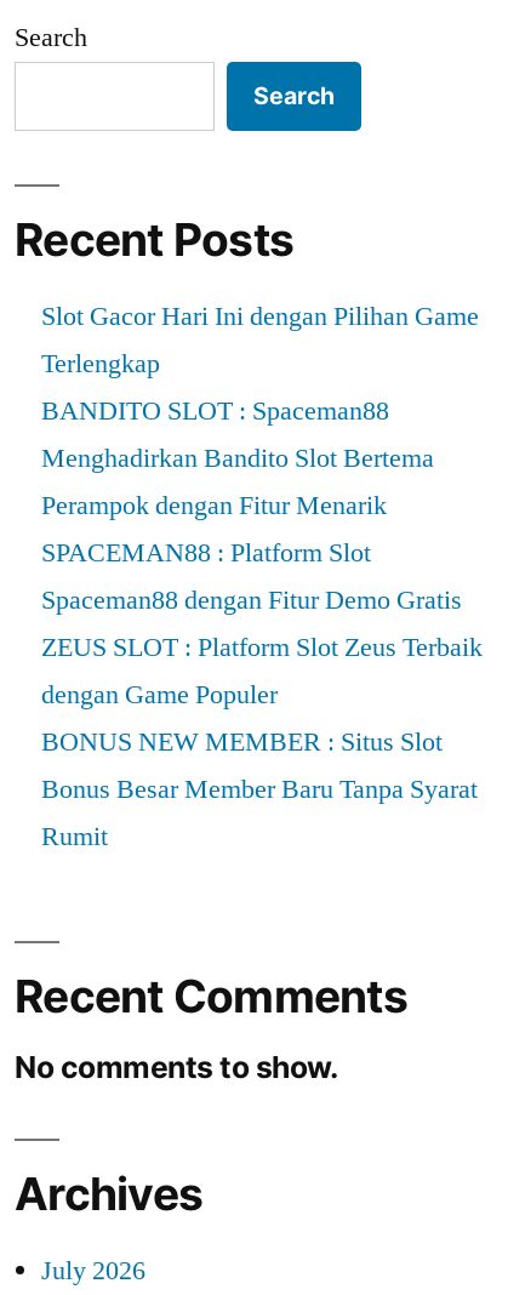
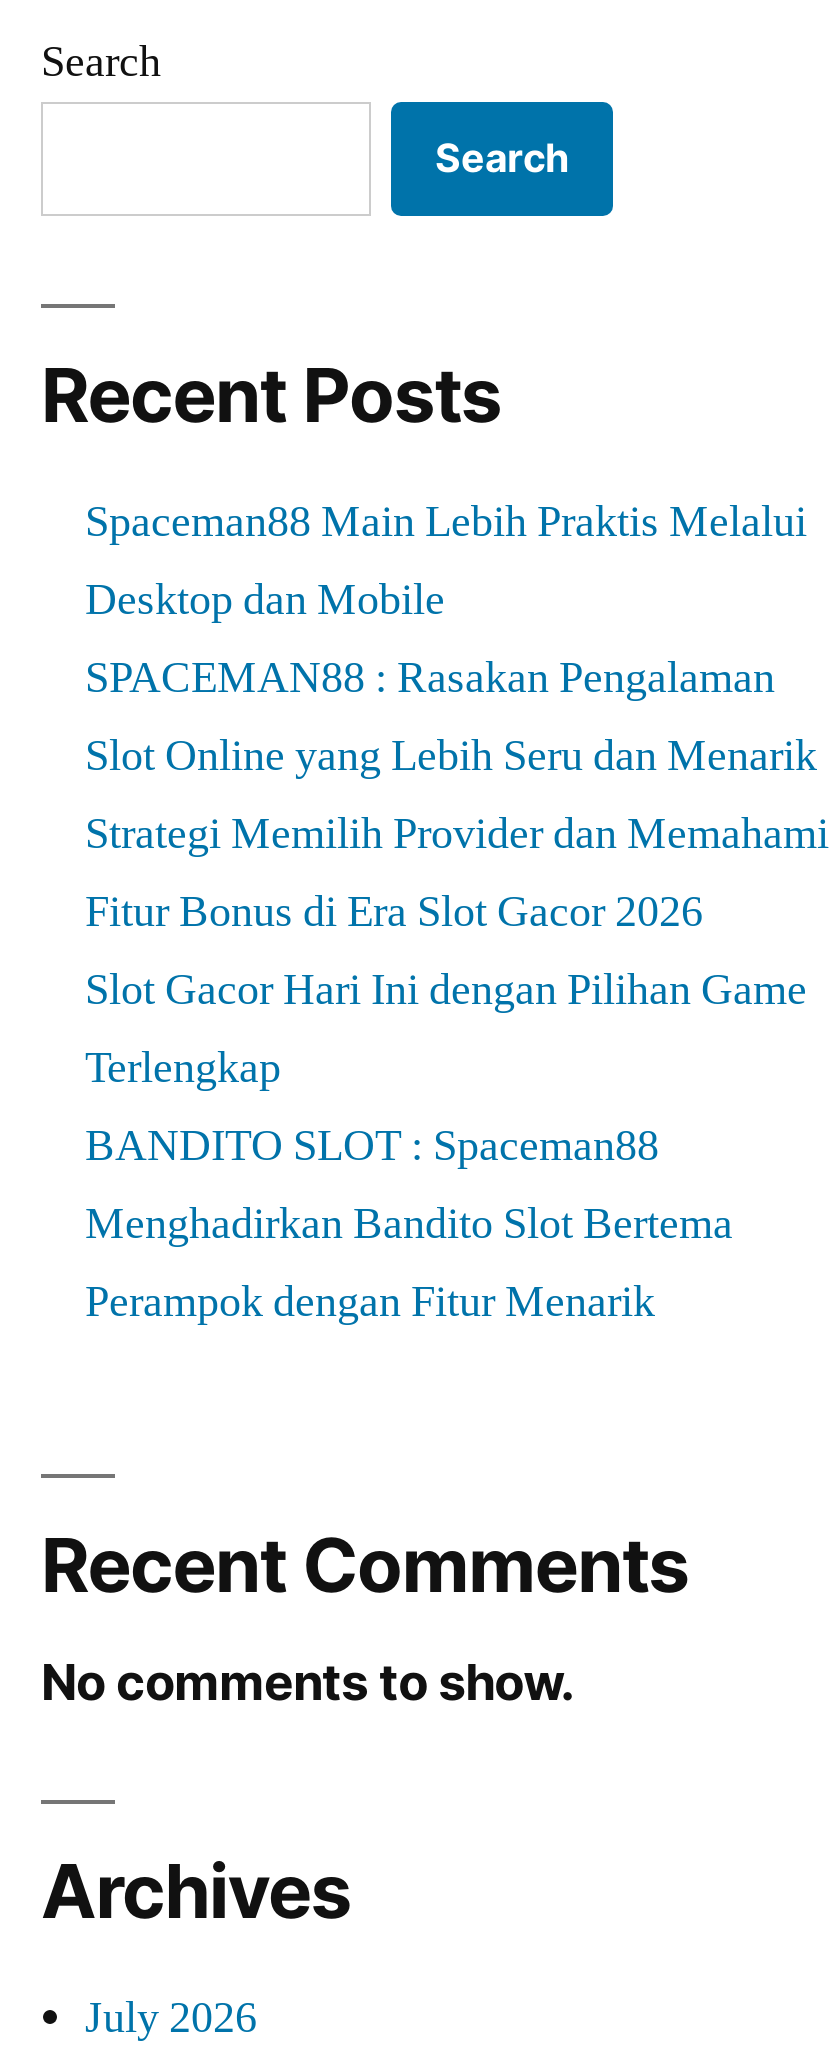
none -> [85,493,829,939] Spaceman88 Main Lebih Praktis Melalui | Desktop dan Mobile | SPACEMAN88 : Rasakan Pengalaman | Slot Online yang Lebih Seru dan Menarik | Strategi Memilih Provider dan Memahami | Fitur Bonus di Era Slot Gacor 2026
moved [41,299,479,522] -> [85,961,807,1329]: Slot Gacor Hari Ini dengan Pilihan Game | Terlengkap | BANDITO SLOT : Spaceman88 | Menghadirkan Bandito Slot Bertema | Perampok dengan Fitur Menarik
[41,535,483,853] SPACEMAN88 : Platform Slot | Spaceman88 dengan Fitur Demo Gratis | ZEUS SLOT : Platform Slot Zeus Terbaik | dengan Game Populer | BONUS NEW MEMBER : Situs Slot | Bonus Besar Member Baru Tanpa Syarat | Rumit -> none

